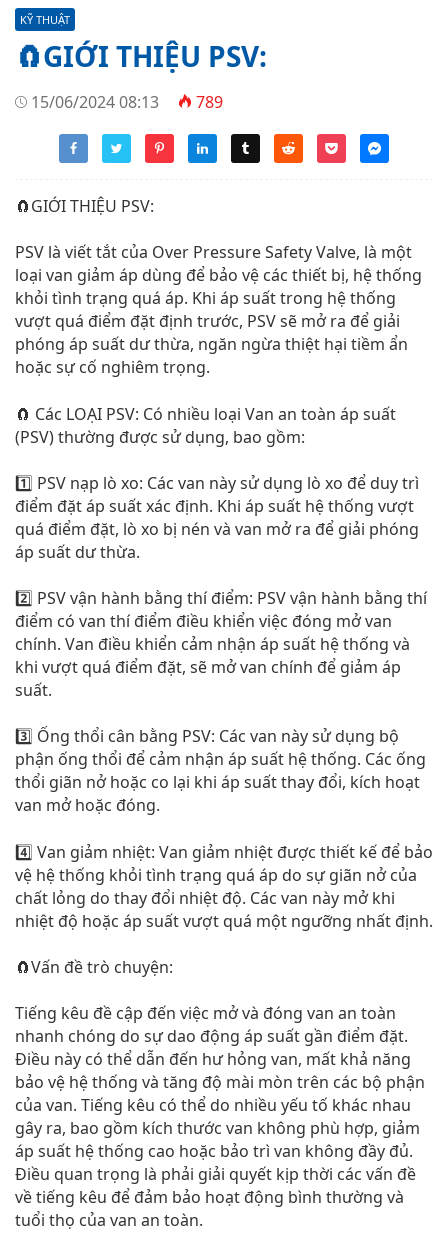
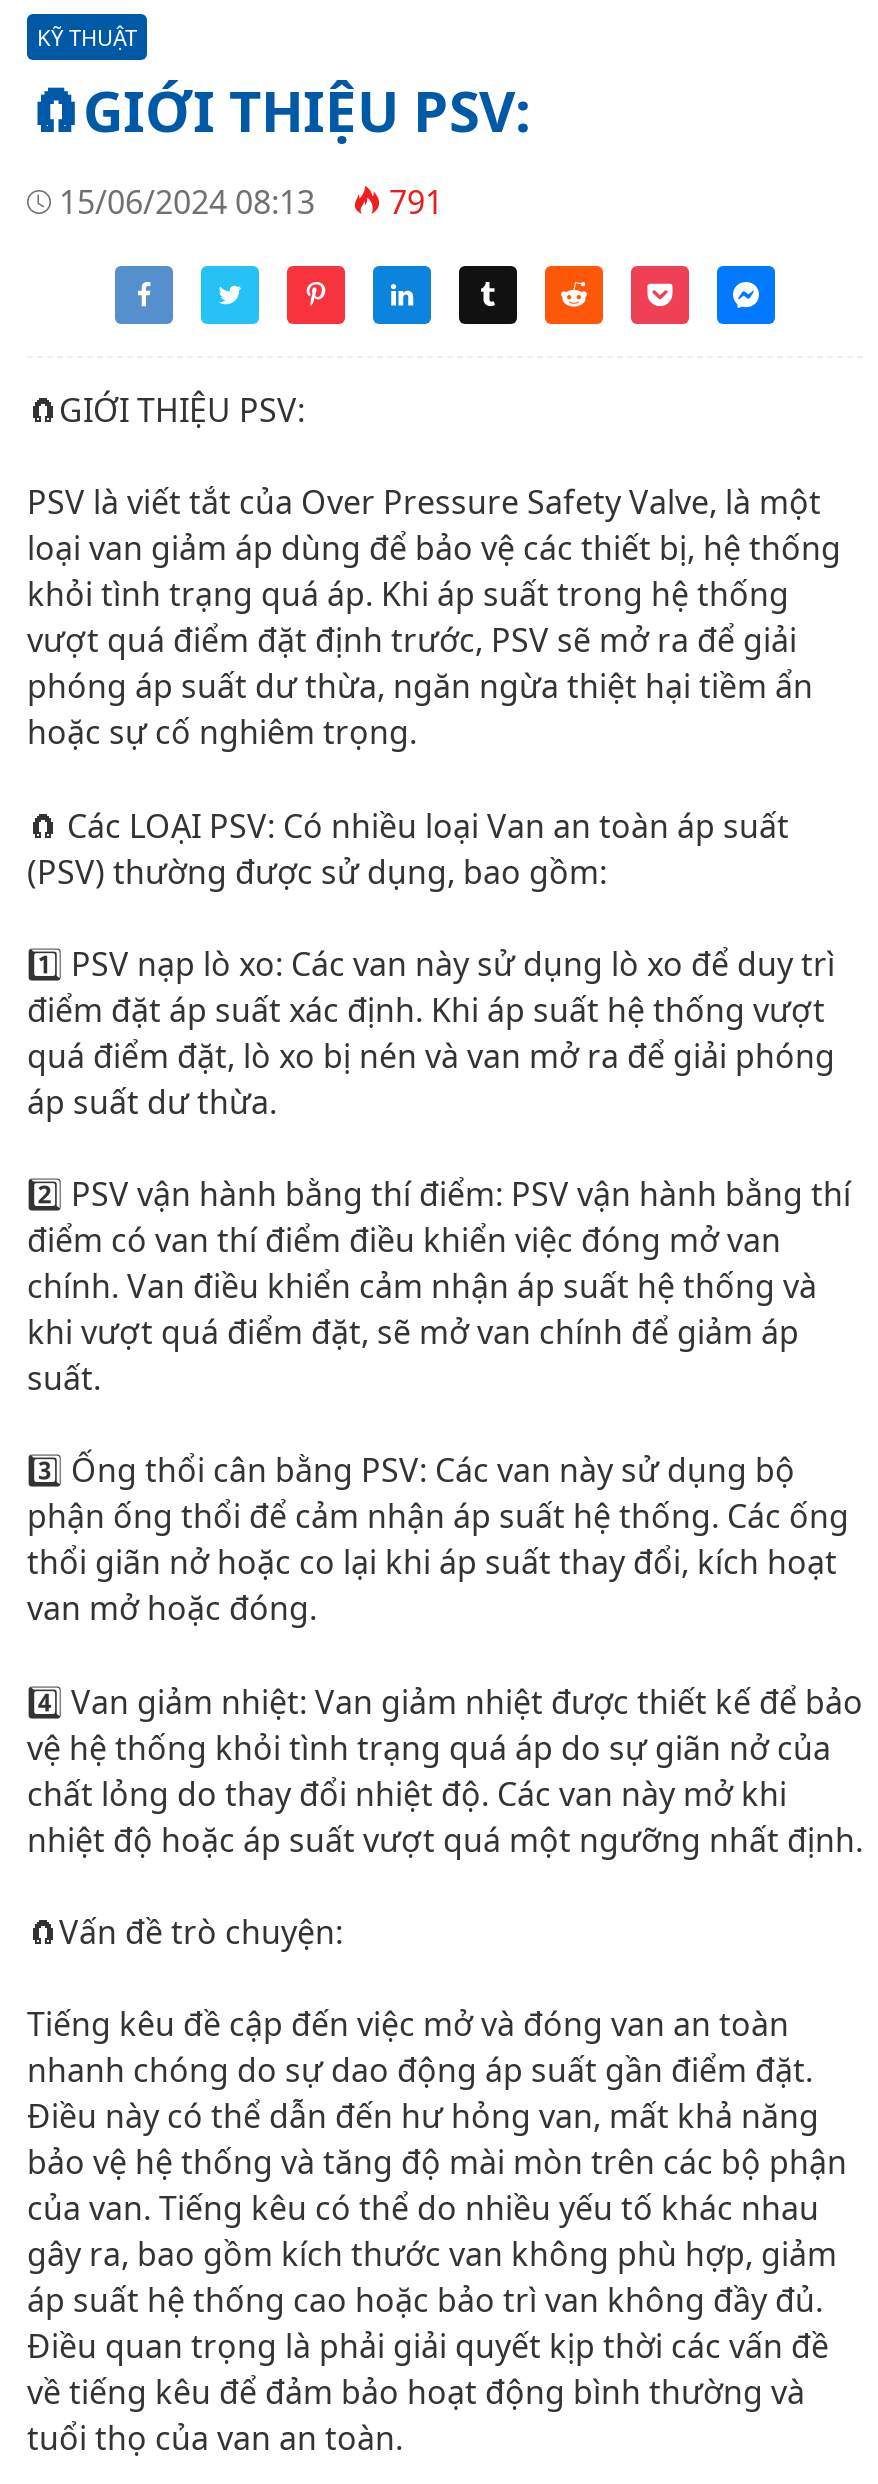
[27,91,223,113] 15/06/2024 08:13 789 -> [51,180,443,224] 15/06/2024 08:13 791

